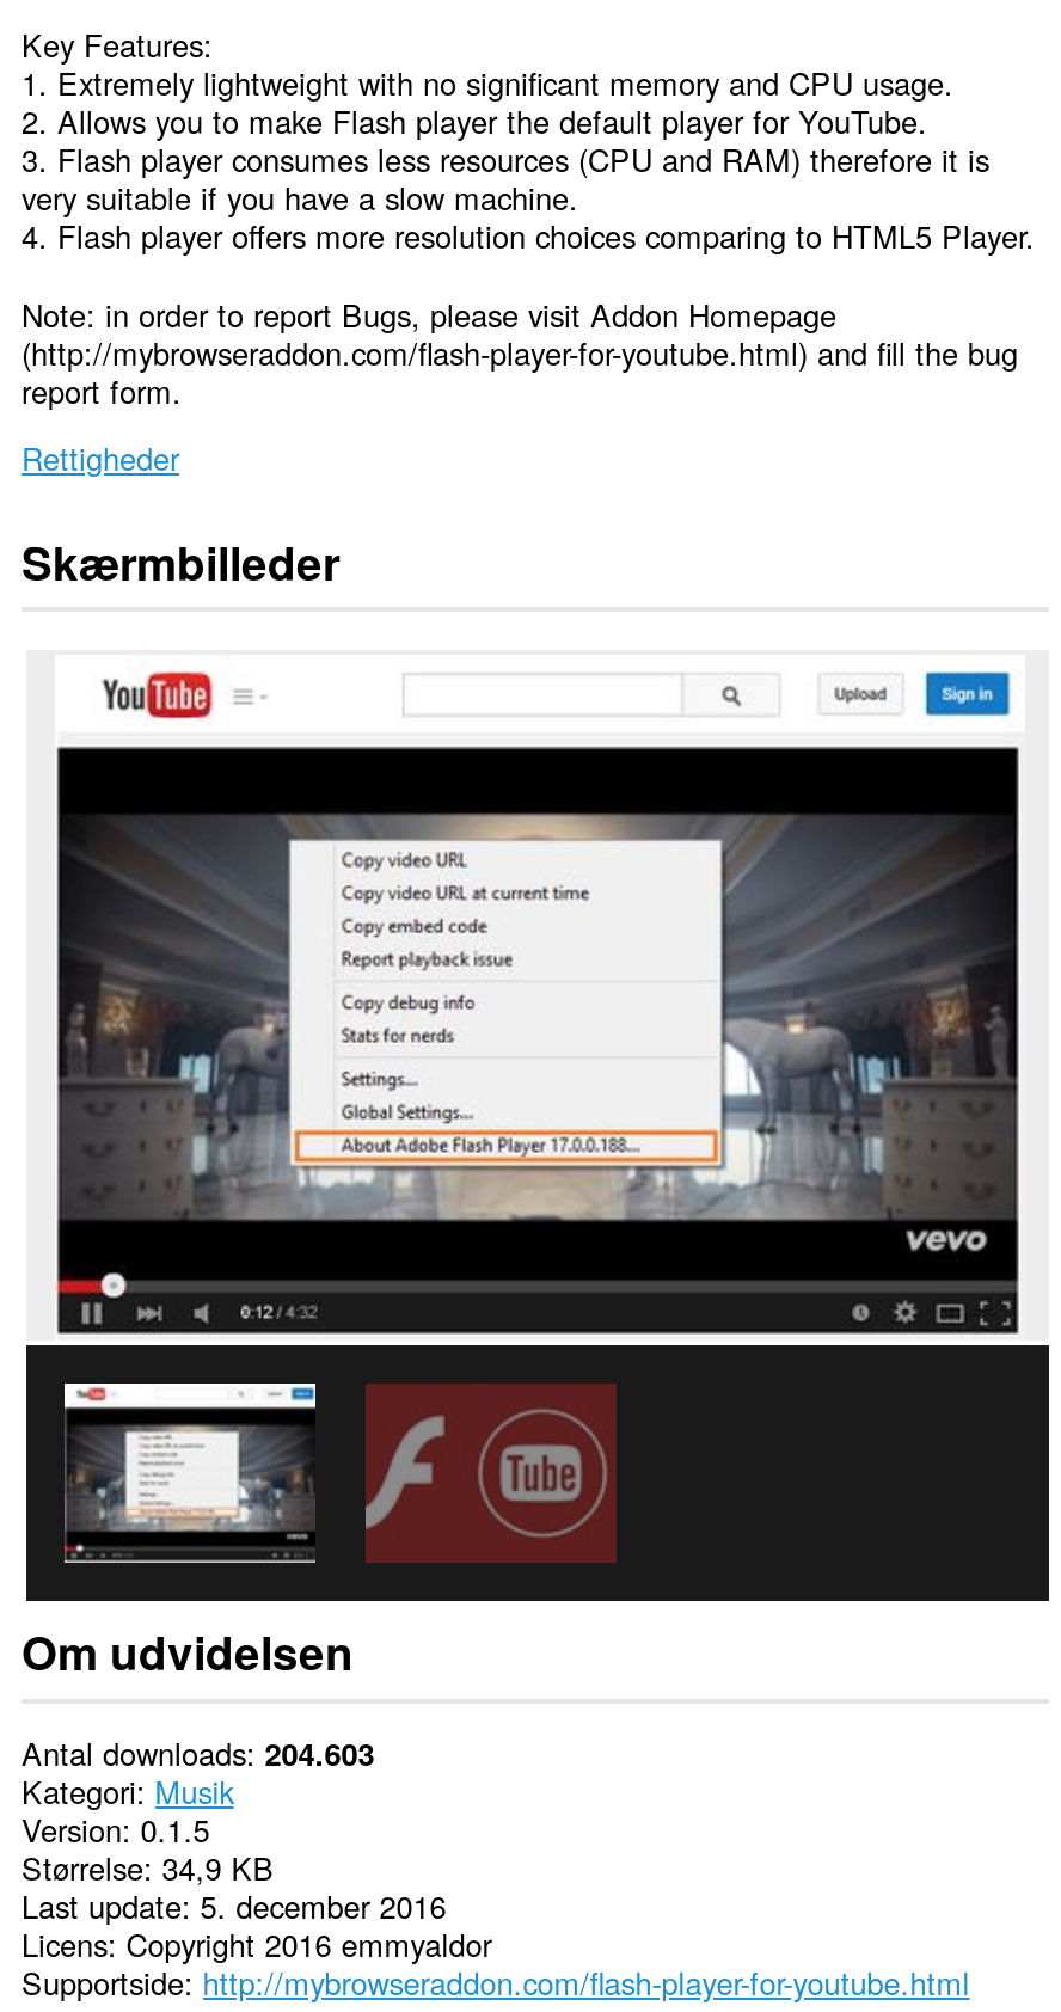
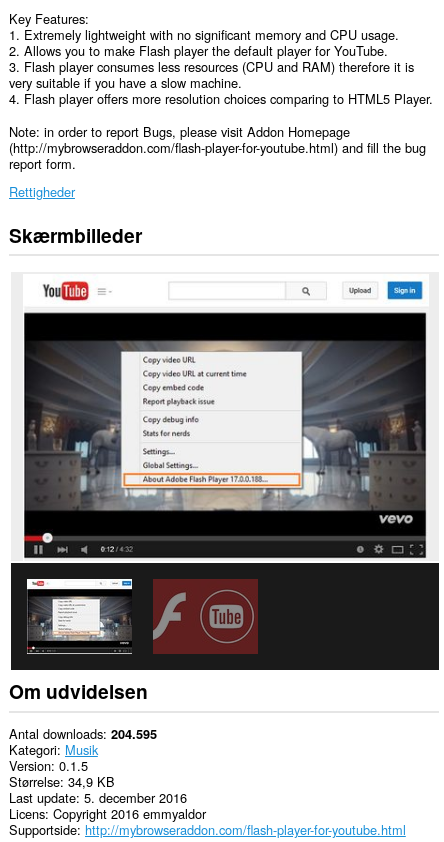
[22,1729,375,1775] Antal downloads 204.603 -> [9,724,157,743] Antal downloads 204.595

